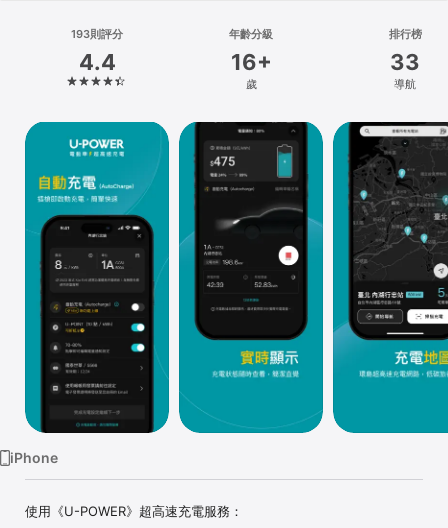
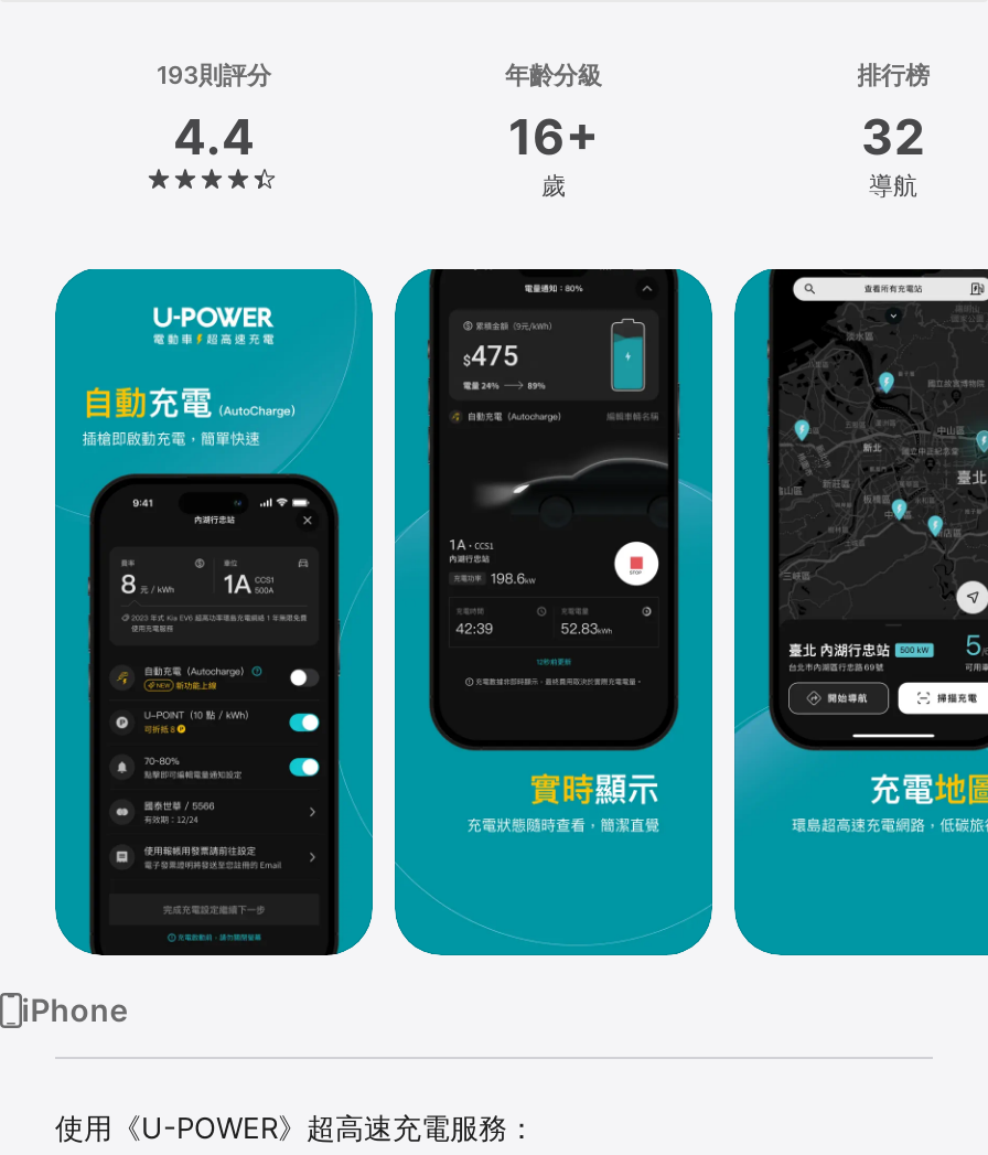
[390,49,420,75] 33 -> [861,108,925,165] 32

